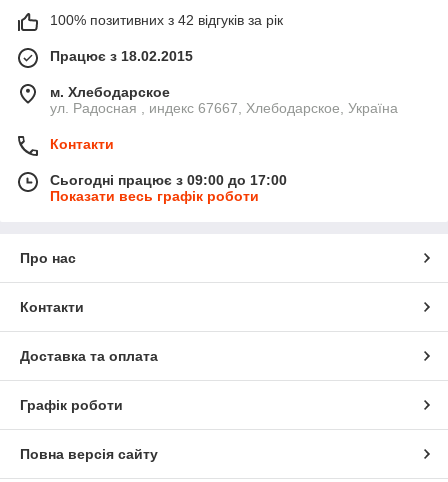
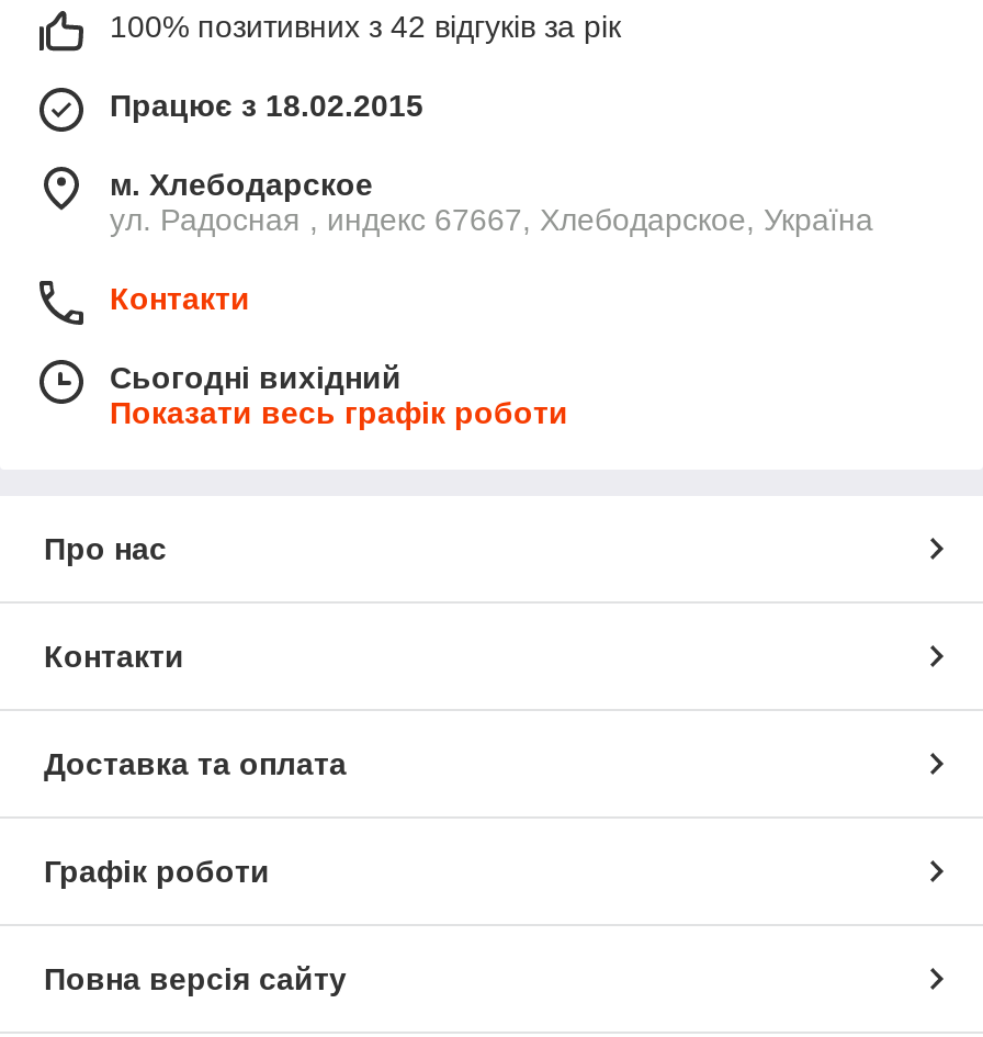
[50,172,287,188] Сьогодні працює з 09:00 до 17:00 -> [110,361,402,396] Сьогодні вихідний

